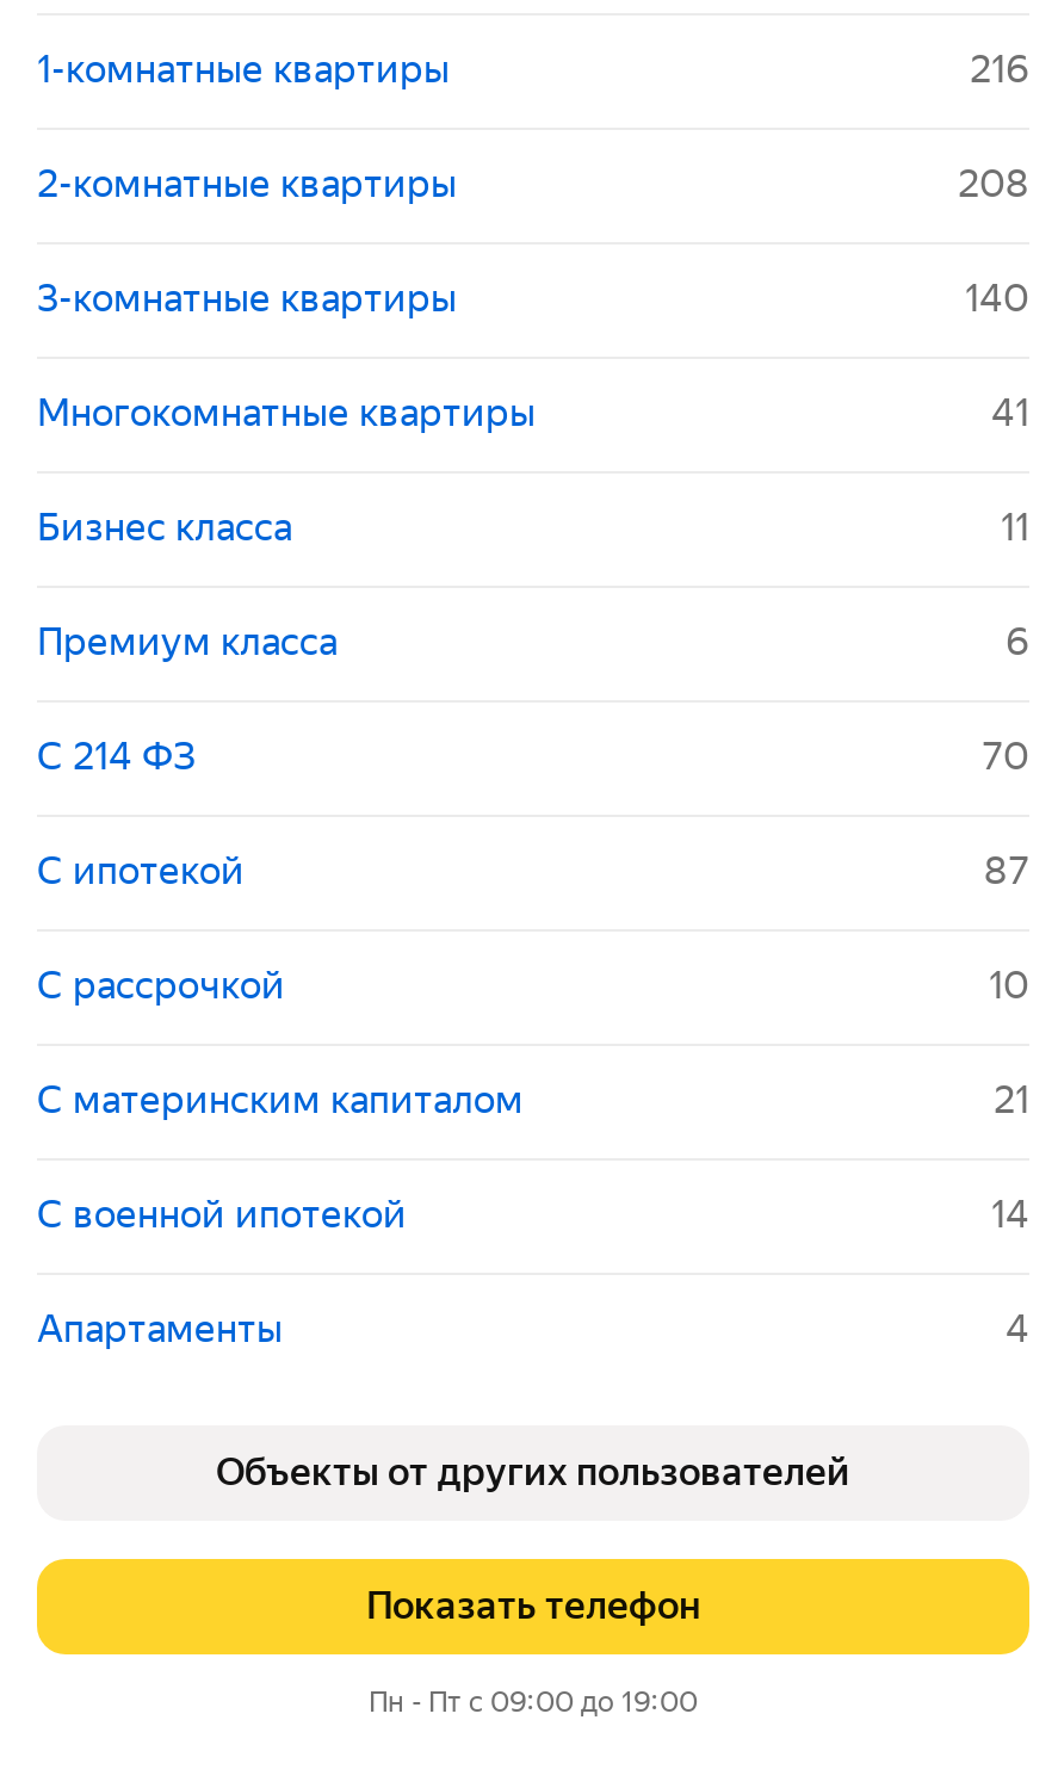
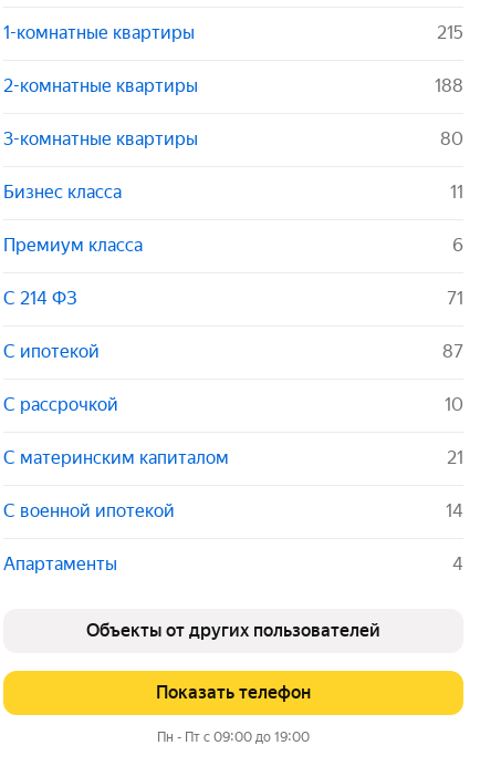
[970,47,1029,92] 216 -> [437,22,463,43] 215
[958,161,1029,206] 208 -> [435,75,463,96] 188
[70,276,1029,435] 140 | Многокомнатные квартиры | 41 -> [440,128,463,149] 80
[982,734,1029,779] 70 -> [447,288,463,309] 71

